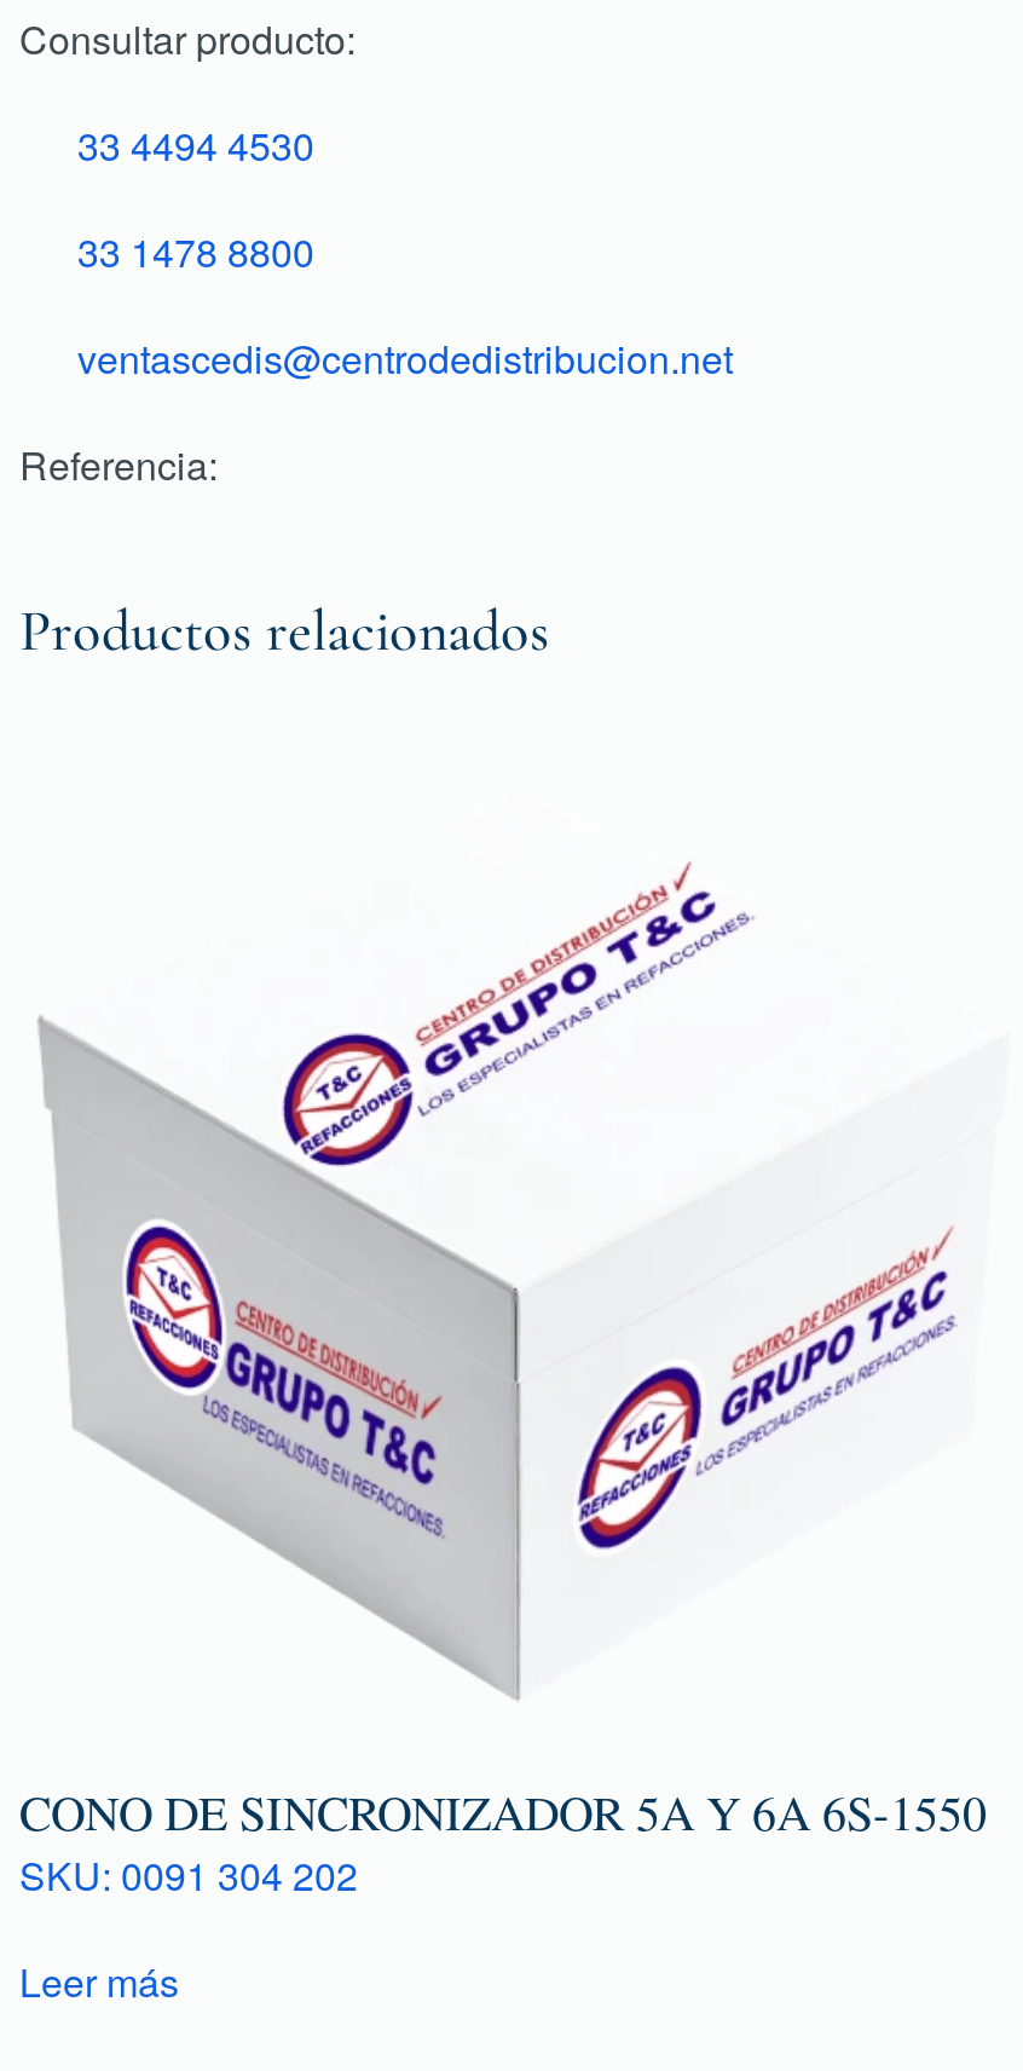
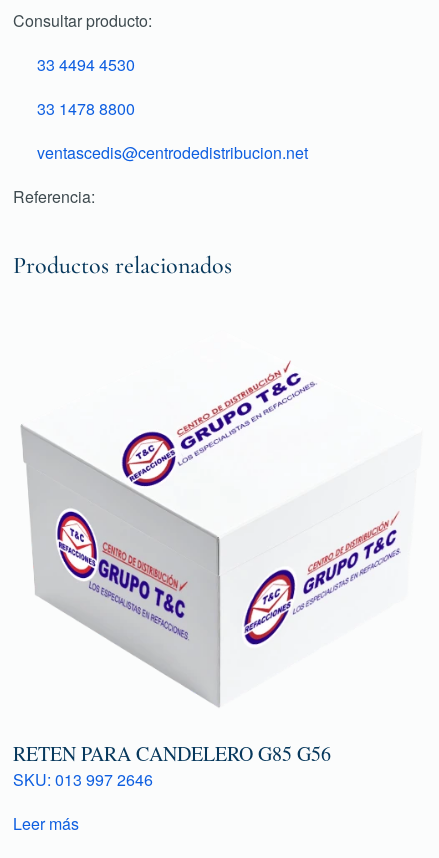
[19,1779,987,1903] CONO DE SINCRONIZADOR 5A Y 6A 6S-1550 | SKU: 0091 304 202 -> [13,740,331,791] RETEN PARA CANDELERO G85 G56 | SKU: 013 997 2646

